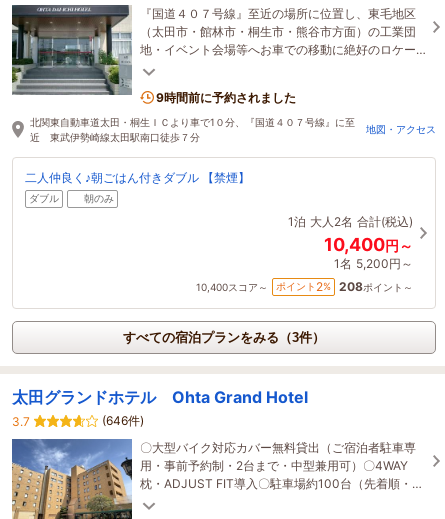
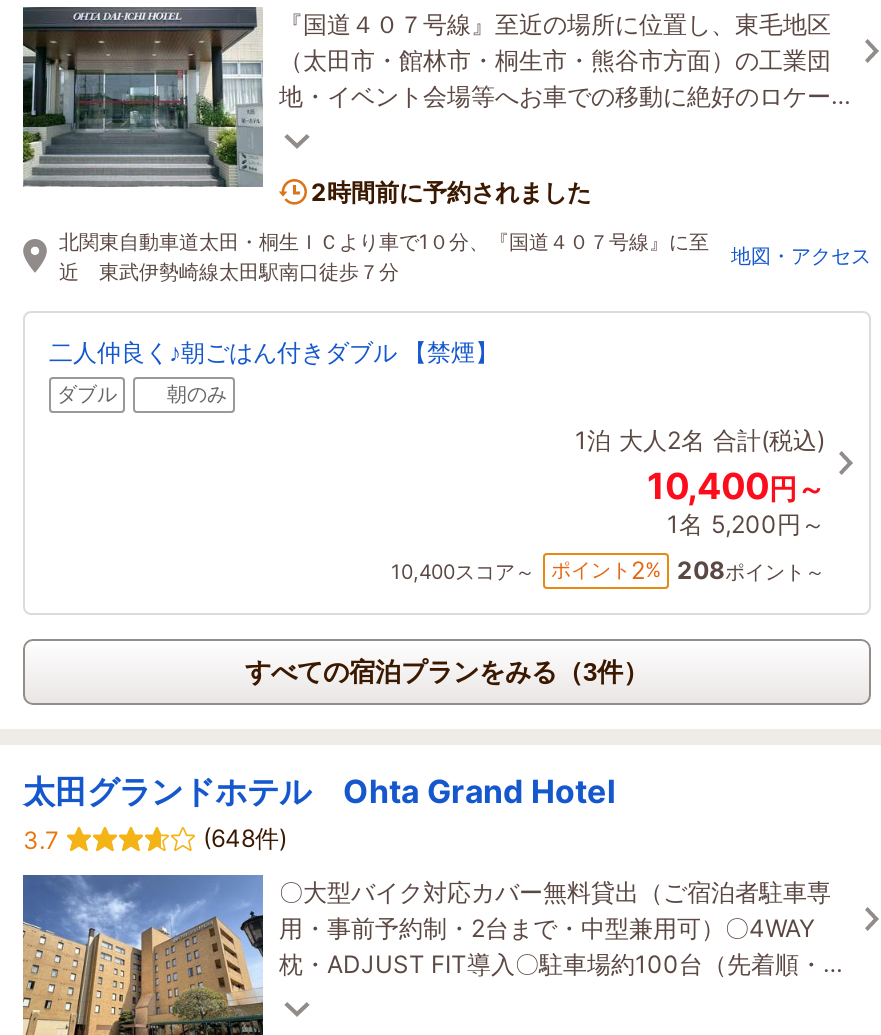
[156,90,296,105] 9時間前に予約されました -> [311,176,591,206] 2時間前に予約されました
[102,413,144,428] (646件) -> [203,822,287,852] (648件)

